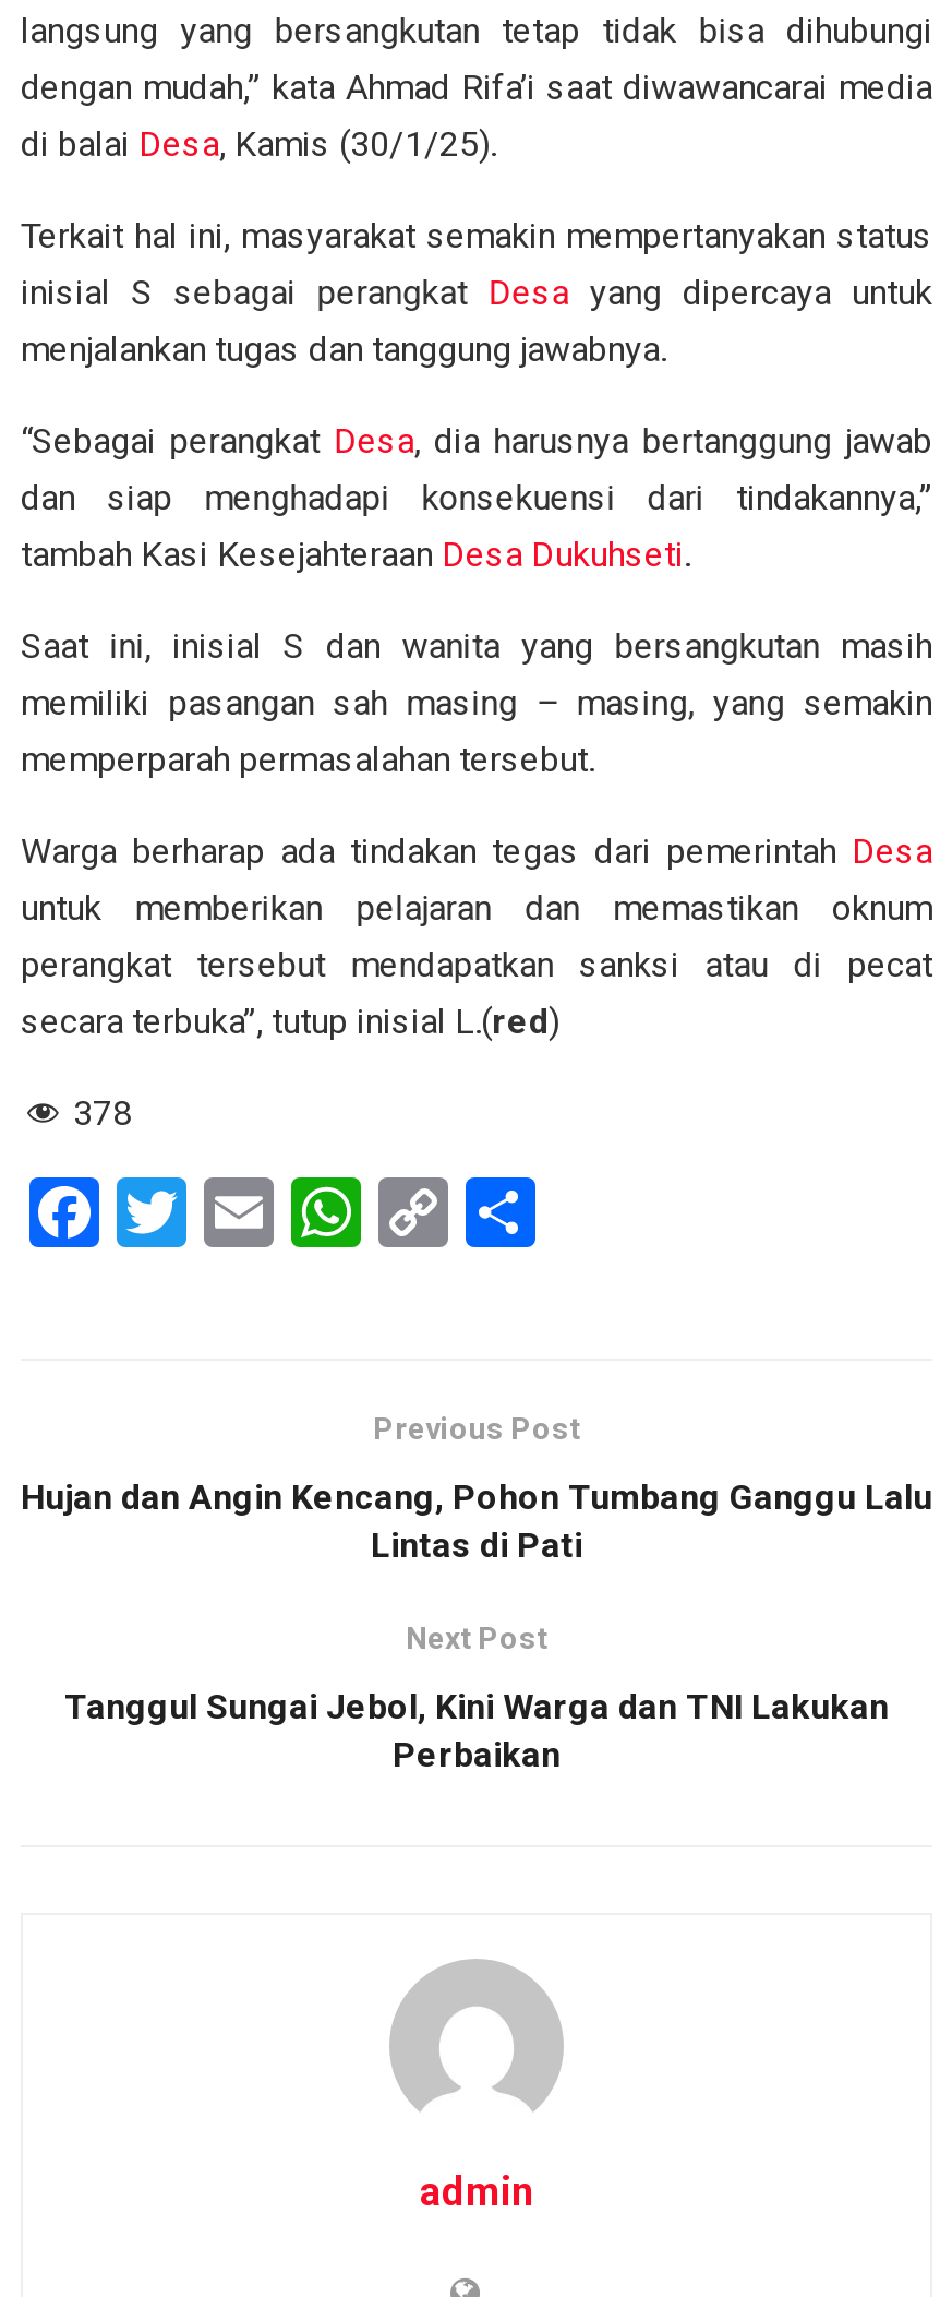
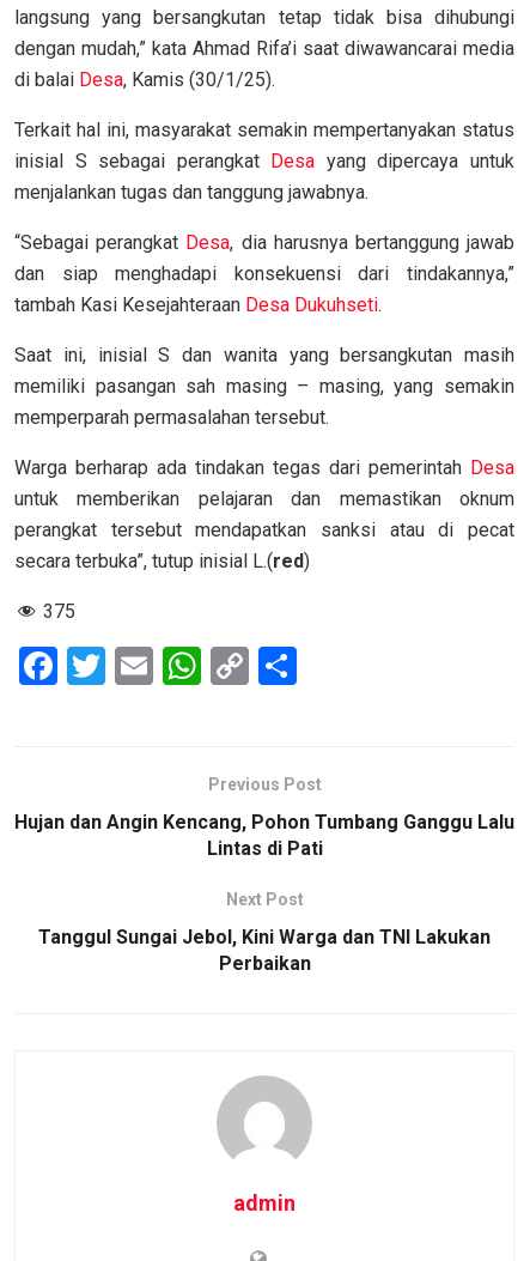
[73,1093,132,1134] 378 -> [43,600,75,623] 375

